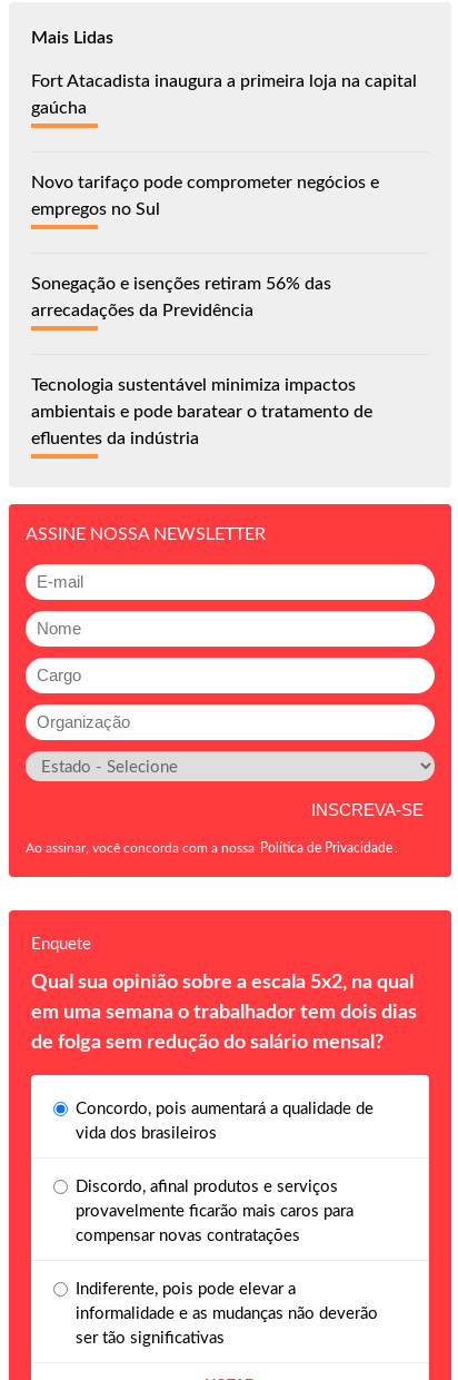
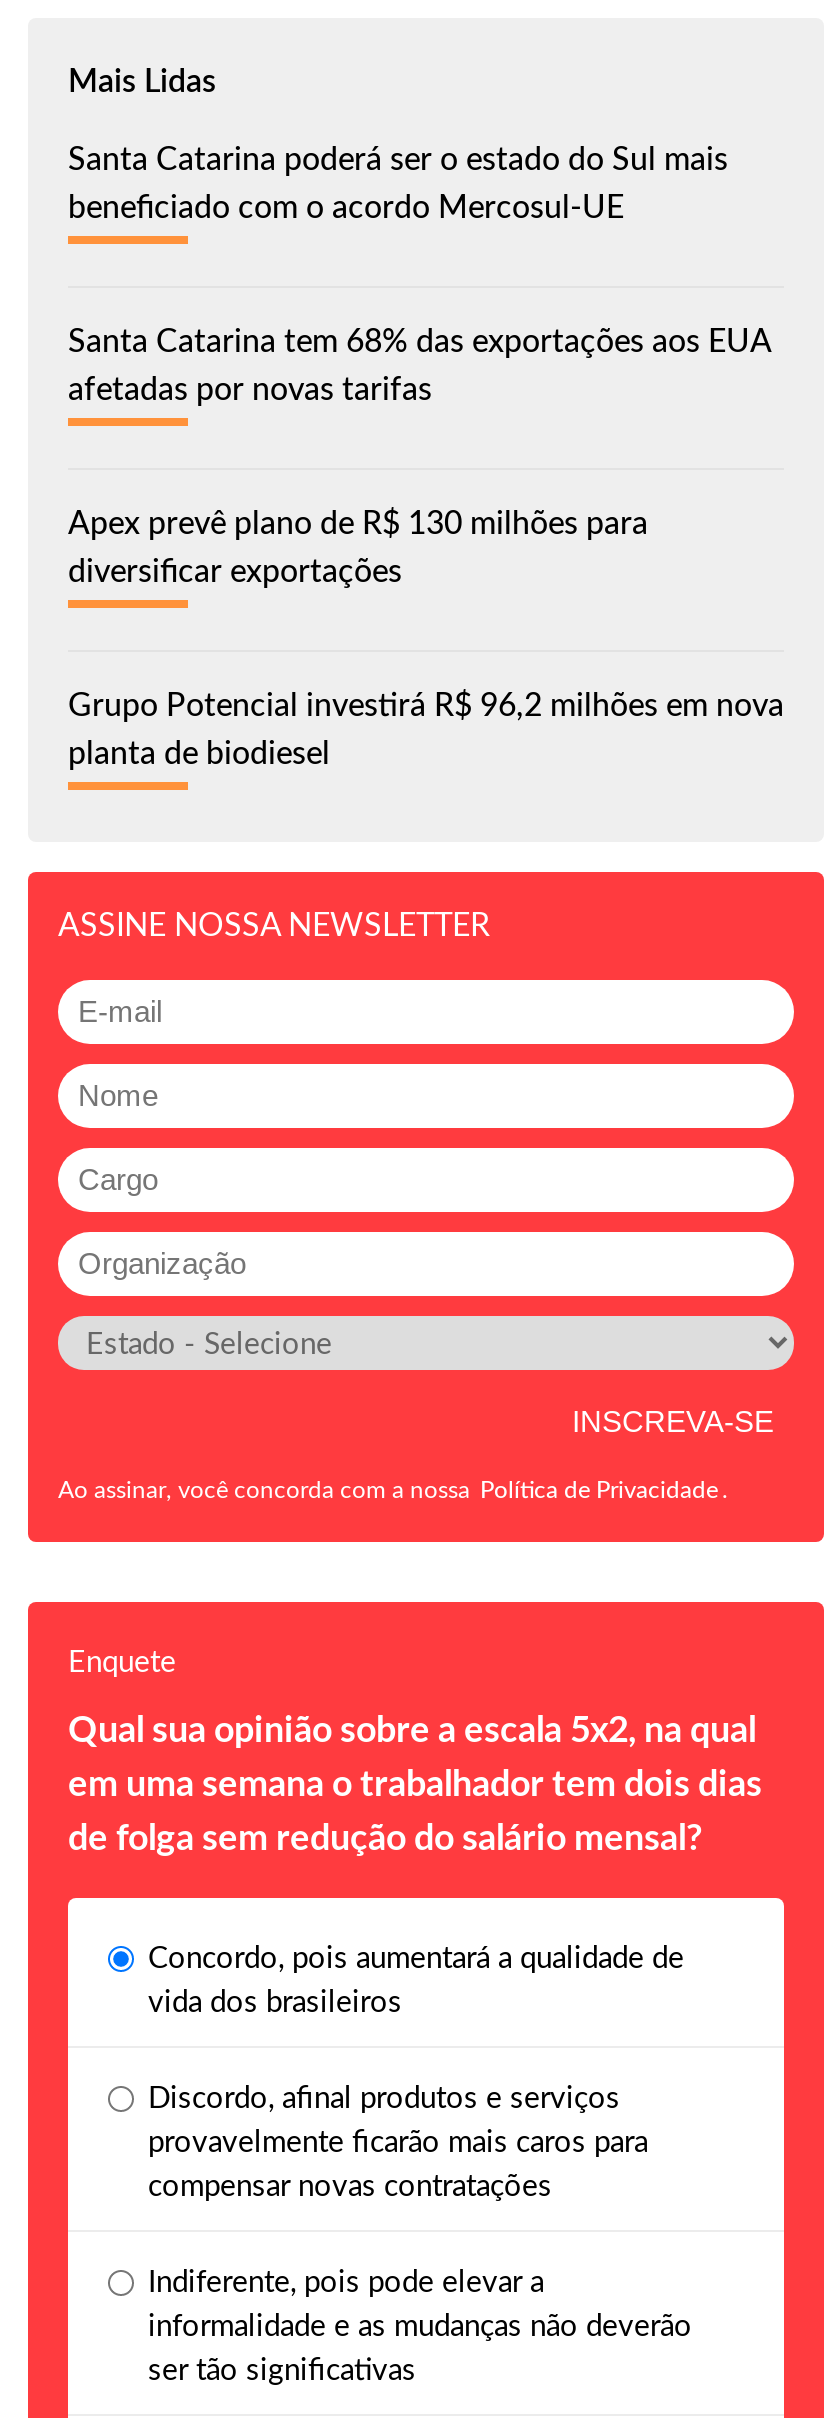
[31,72,417,117] Fort Atacadista inaugura a primeira loja na capital | gaúcha -> [68,144,728,224] Santa Catarina poderá ser o estado do Sul mais | beneficiado com o acordo Mercosul-UE
[31,173,379,218] Novo tarifaço pode comprometer negócios e | empregos no Sul -> [68,326,770,406] Santa Catarina tem 68% das exportações aos EUA | afetadas por novas tarifas
[31,275,331,319] Sonegação e isenções retiram 56% das | arrecadações da Previdência -> [68,508,648,588] Apex prevê plano de R$ 130 milhões para | diversificar exportações
[31,376,372,447] Tecnologia sustentável minimiza impactos | ambientais e pode baratear o tratamento de | efluentes da indústria -> [68,690,784,770] Grupo Potencial investirá R$ 96,2 milhões em nova | planta de biodiesel

